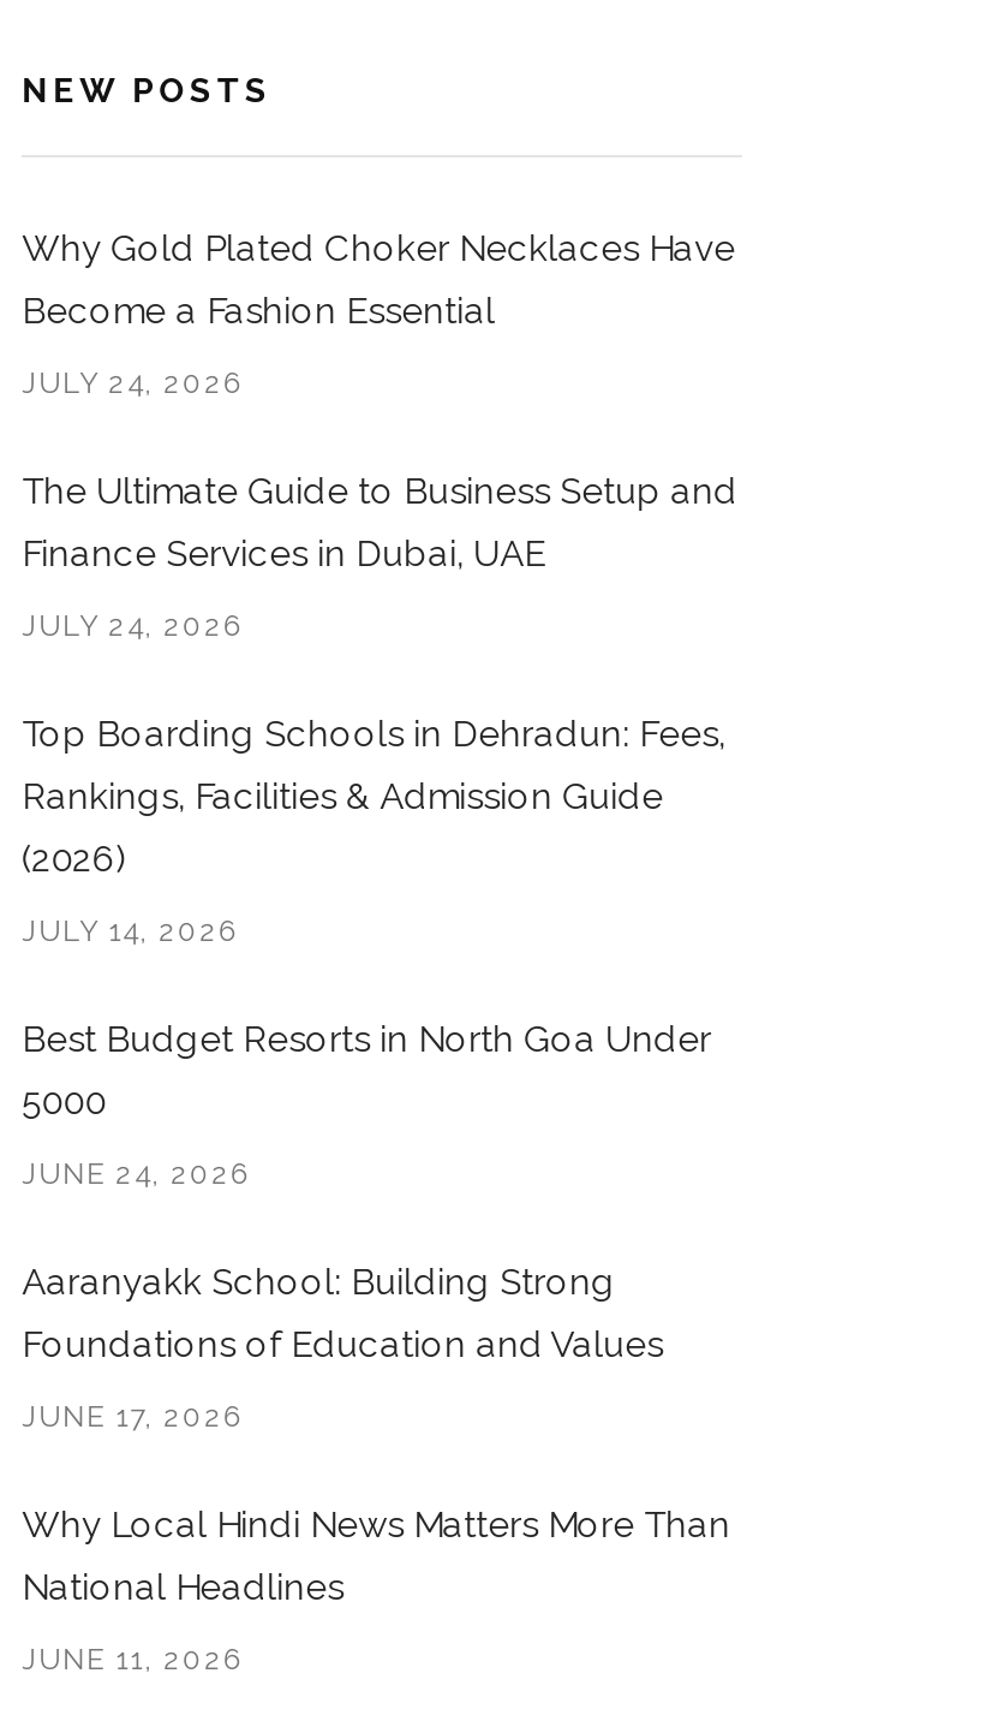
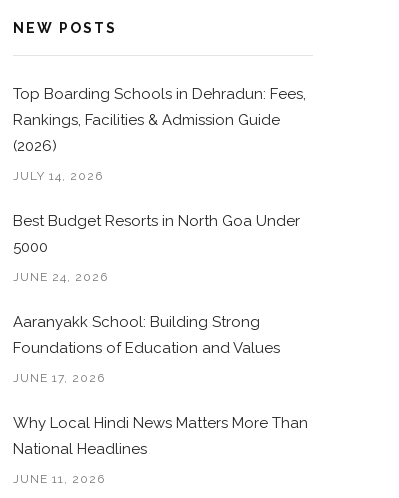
[22,228,738,643] Why Gold Plated Choker Necklaces Have | Become a Fashion Essential | JULY 24, 2026 | The Ultimate Guide to Business Setup and | Finance Services in Dubai, UAE | JULY 24, 2026 -> none

